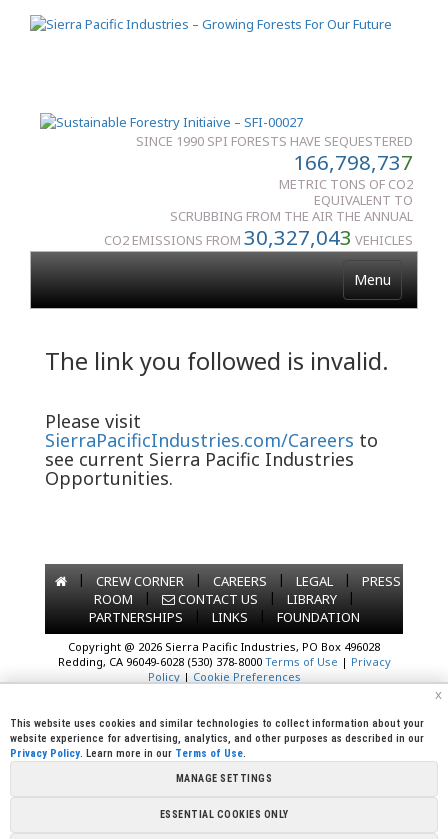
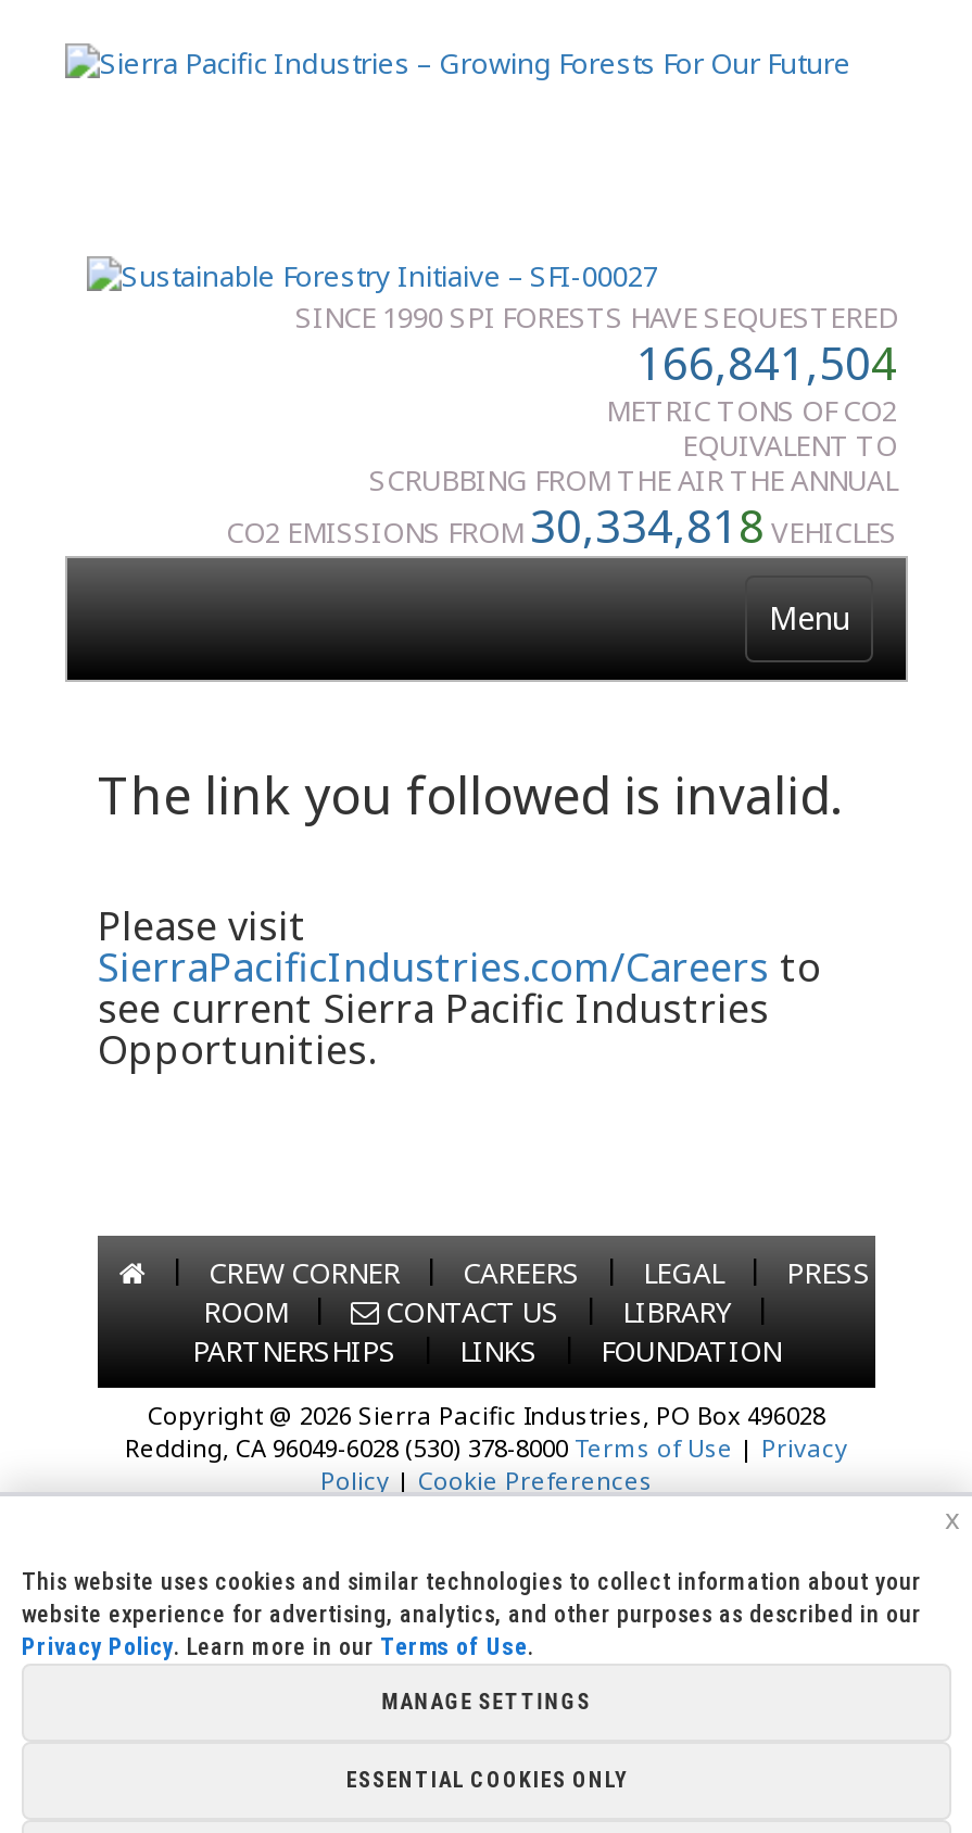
[293,148,413,176] 166,798,737 -> [636,332,897,393] 166,841,504
[104,223,413,251] CO2 EMISSIONS FROM30,327,04 3VEHICLES -> [226,495,897,556] CO2 EMISSIONS FROM30,334,81 8VEHICLES

